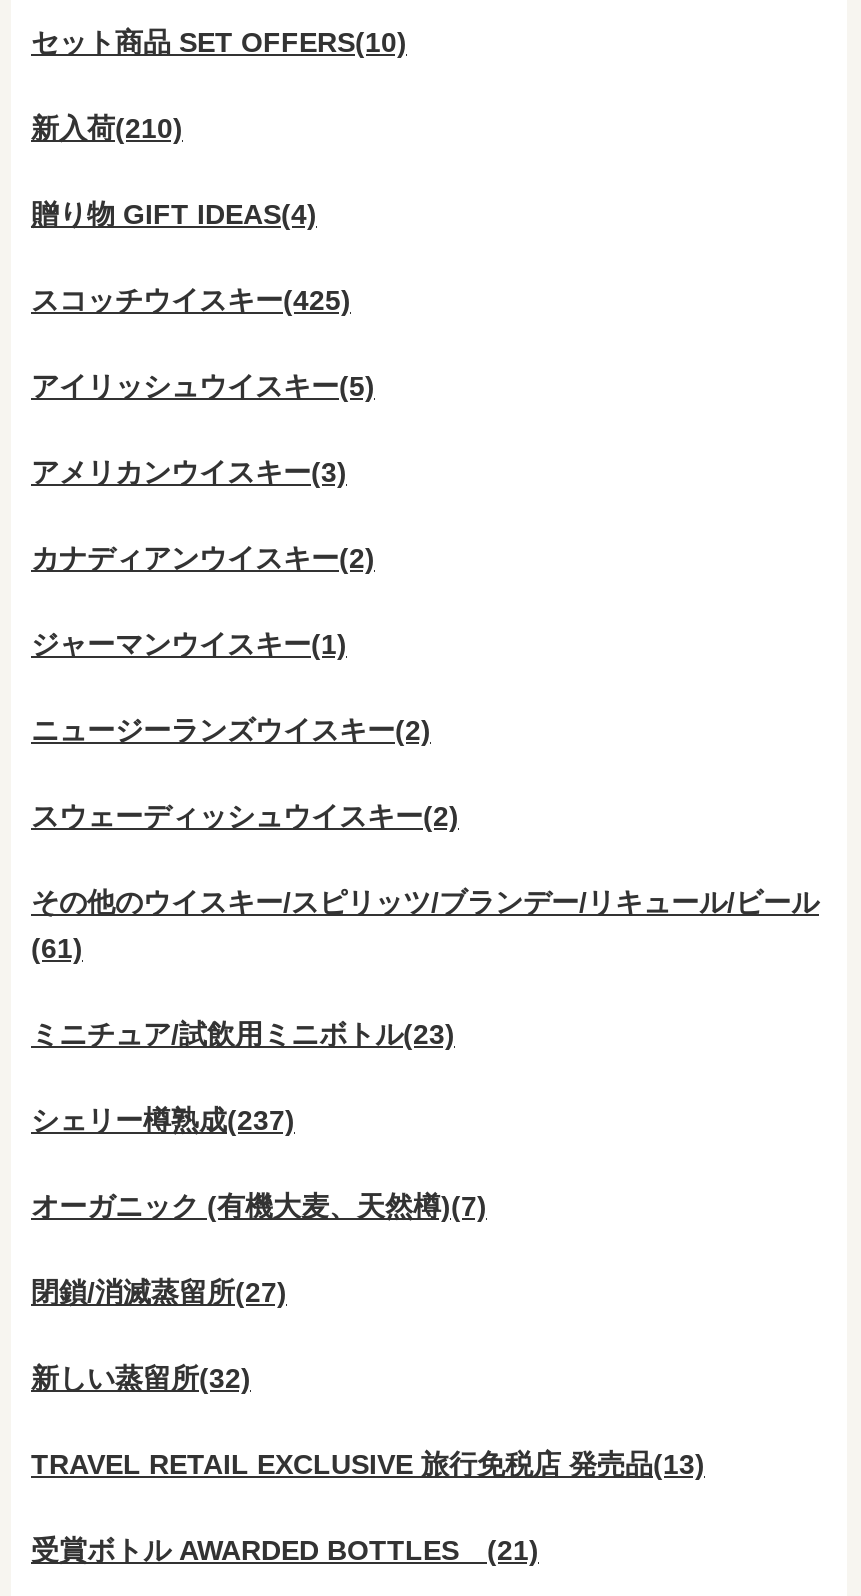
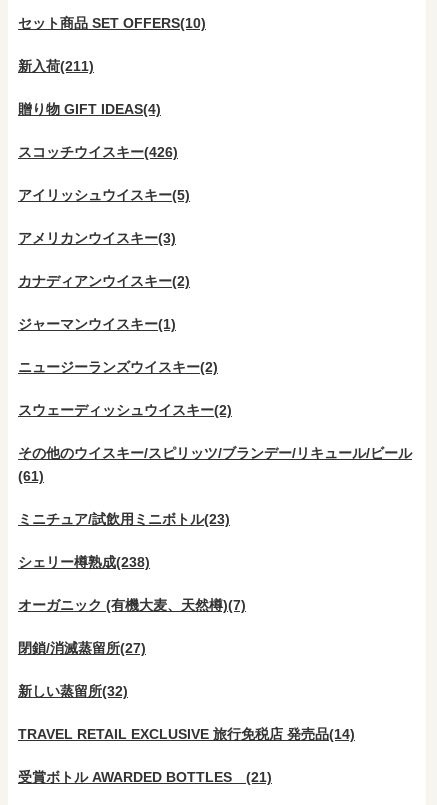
[31,112,183,144] 新入荷(210) -> [18,58,94,74] 新入荷(211)
[31,284,351,316] スコッチウイスキー(425) -> [18,144,178,160] スコッチウイスキー(426)
[31,1104,295,1136] シェリー樽熟成(237) -> [18,554,150,570] シェリー樽熟成(238)
[31,1448,705,1480] TRAVEL RETAIL EXCLUSIVE 旅行免税店 発売品(13) -> [18,726,355,742] TRAVEL RETAIL EXCLUSIVE 旅行免税店 発売品(14)

